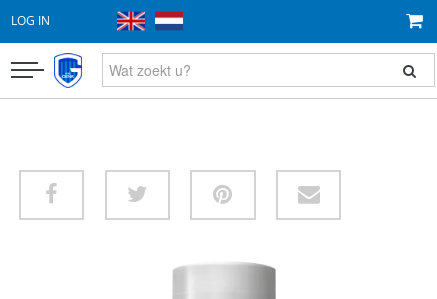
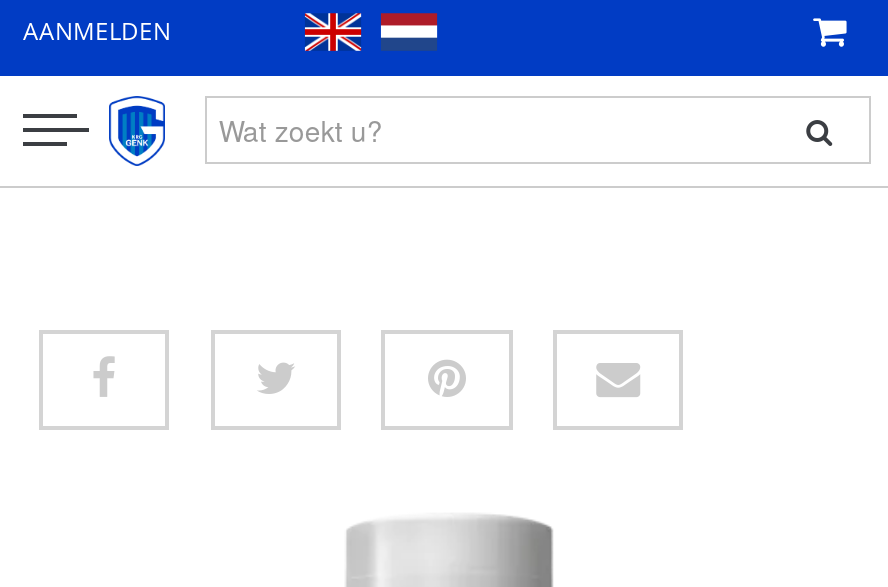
[11,12,50,29] LOG IN -> [23,14,171,48] AANMELDEN

